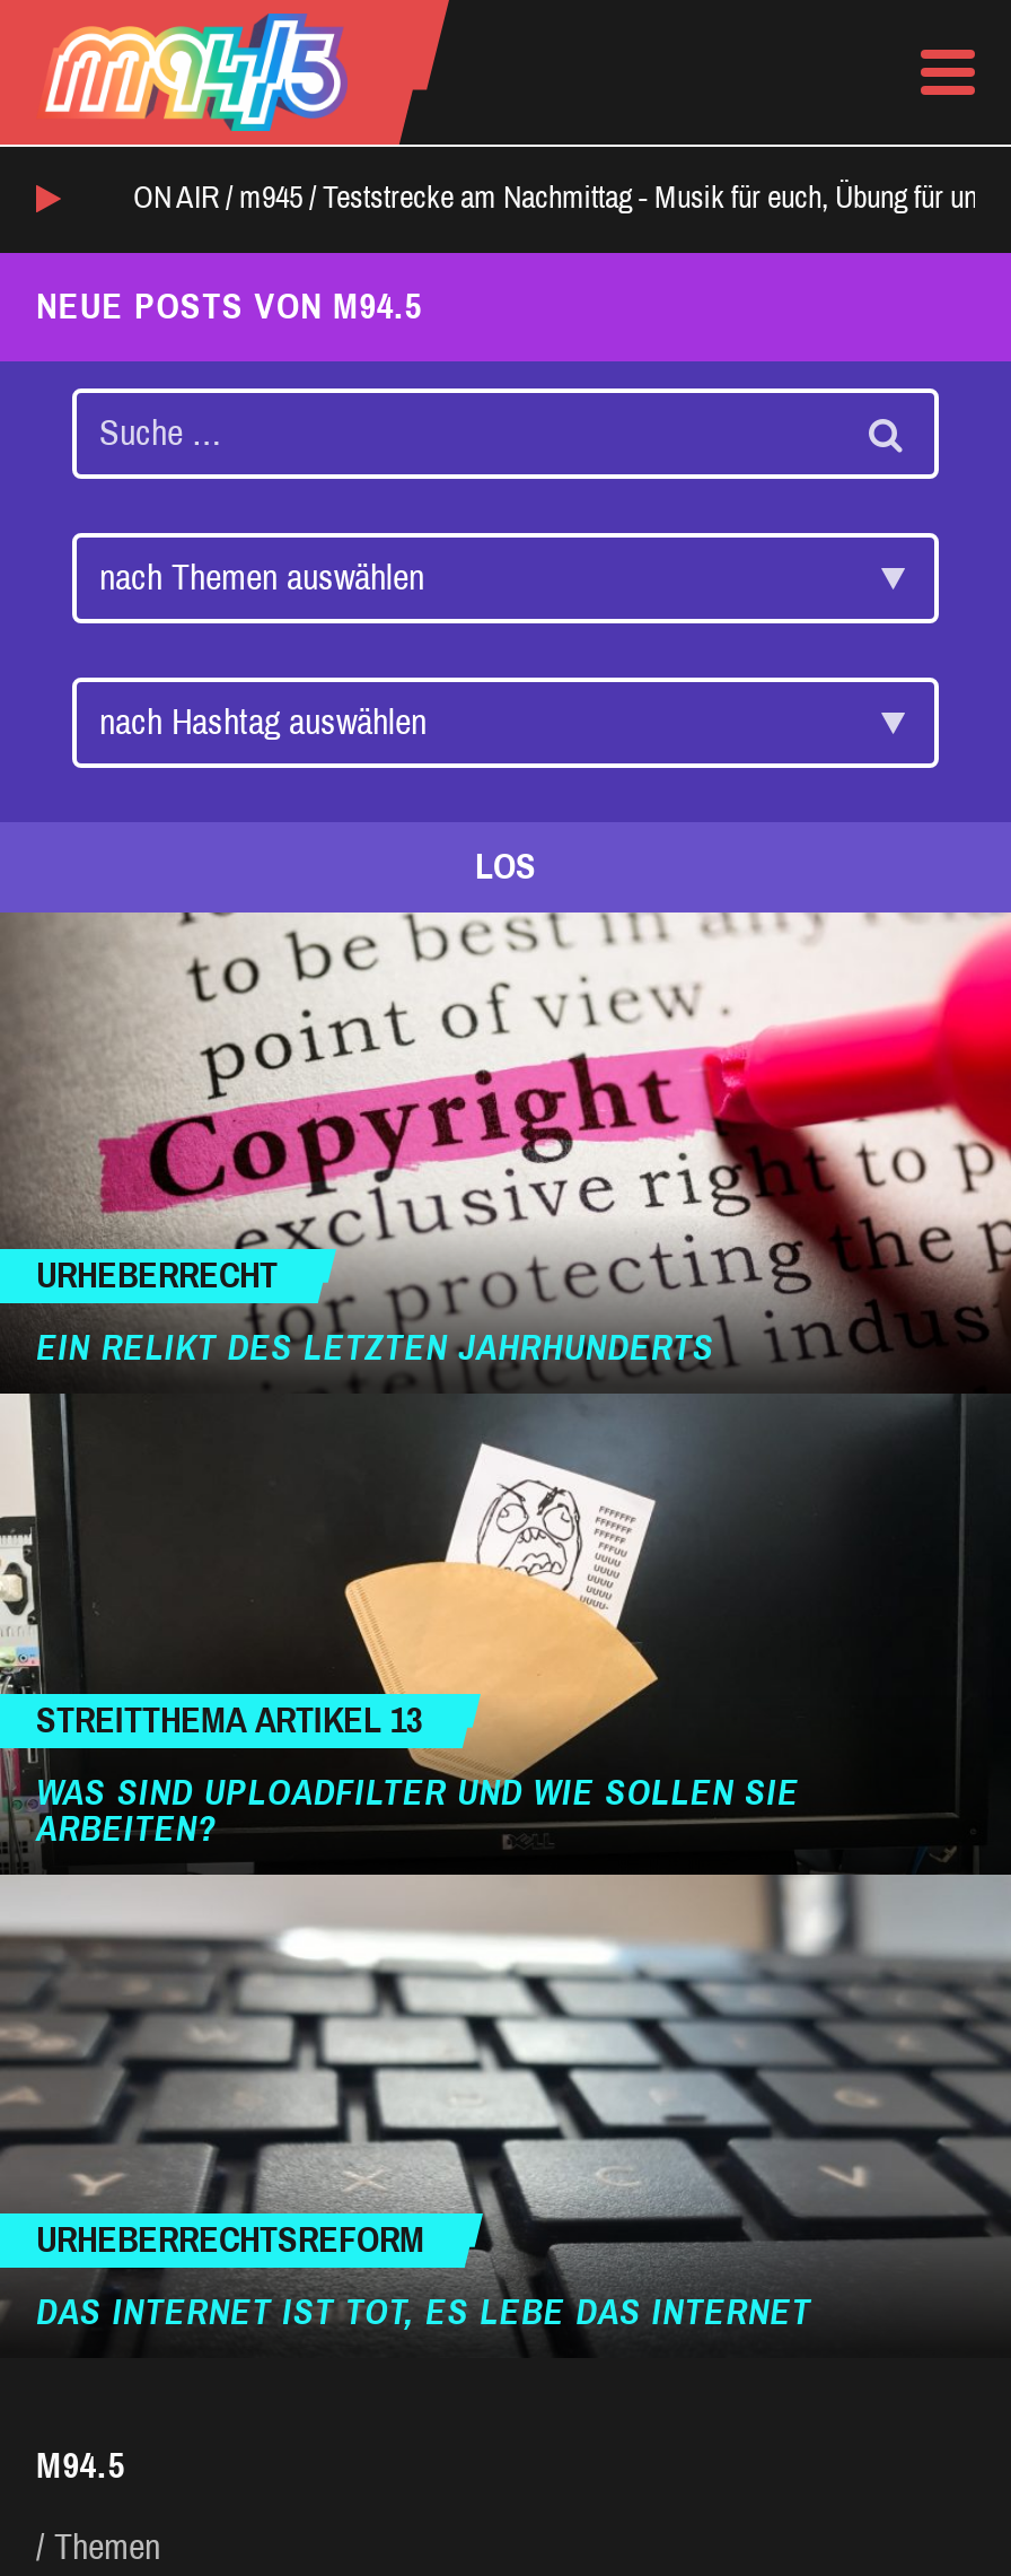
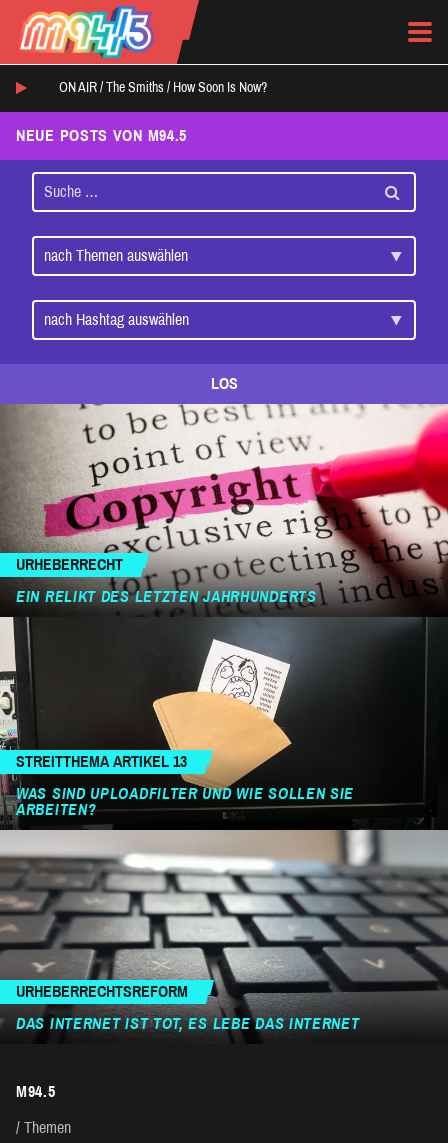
[133,181,997,215] ON AIR / m945 / Teststrecke am Nachmittag - Musik für euch, Übung für uns. -> [59,80,267,95] ON AIR / The Smiths / How Soon Is Now?

